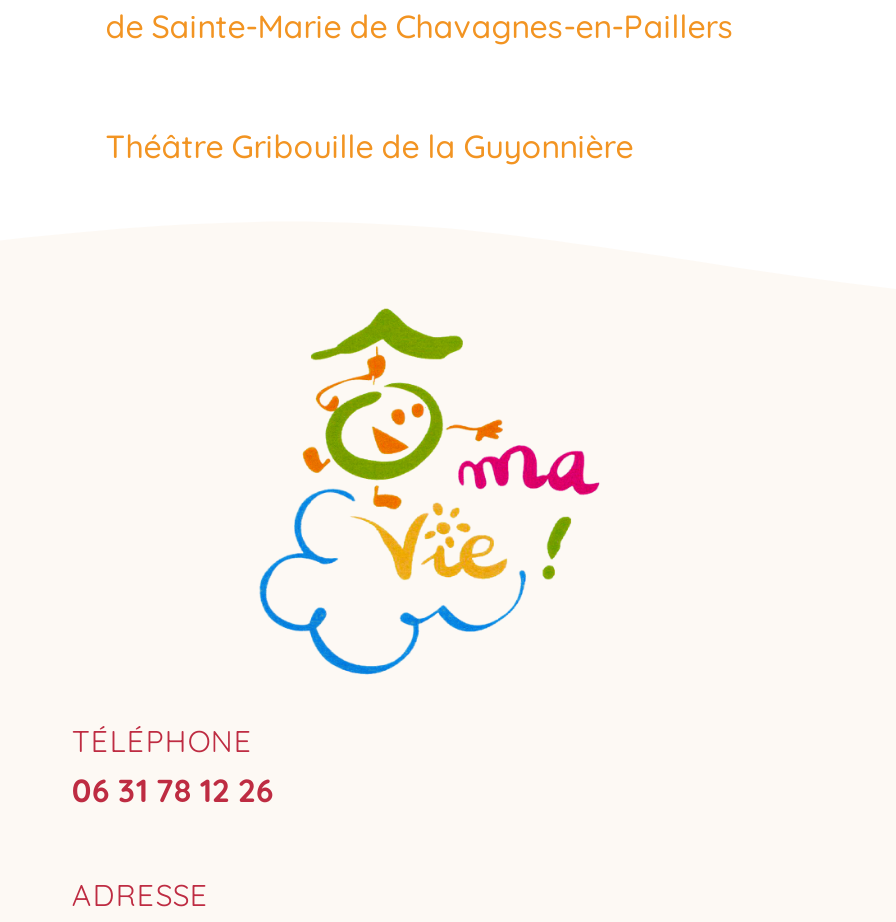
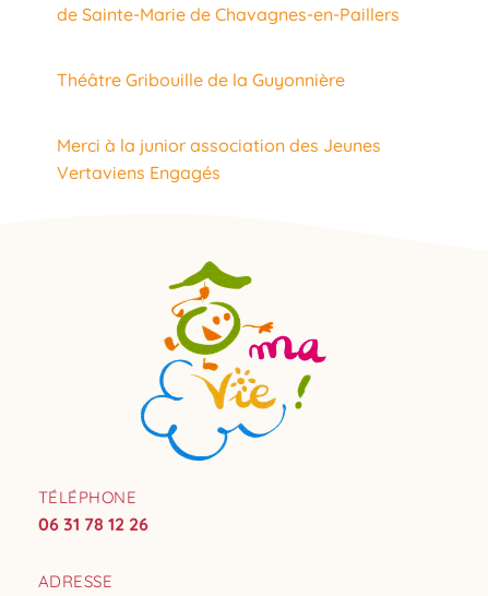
none -> [57,134,381,183] Merci à la junior association des Jeunes | Vertaviens Engagés

